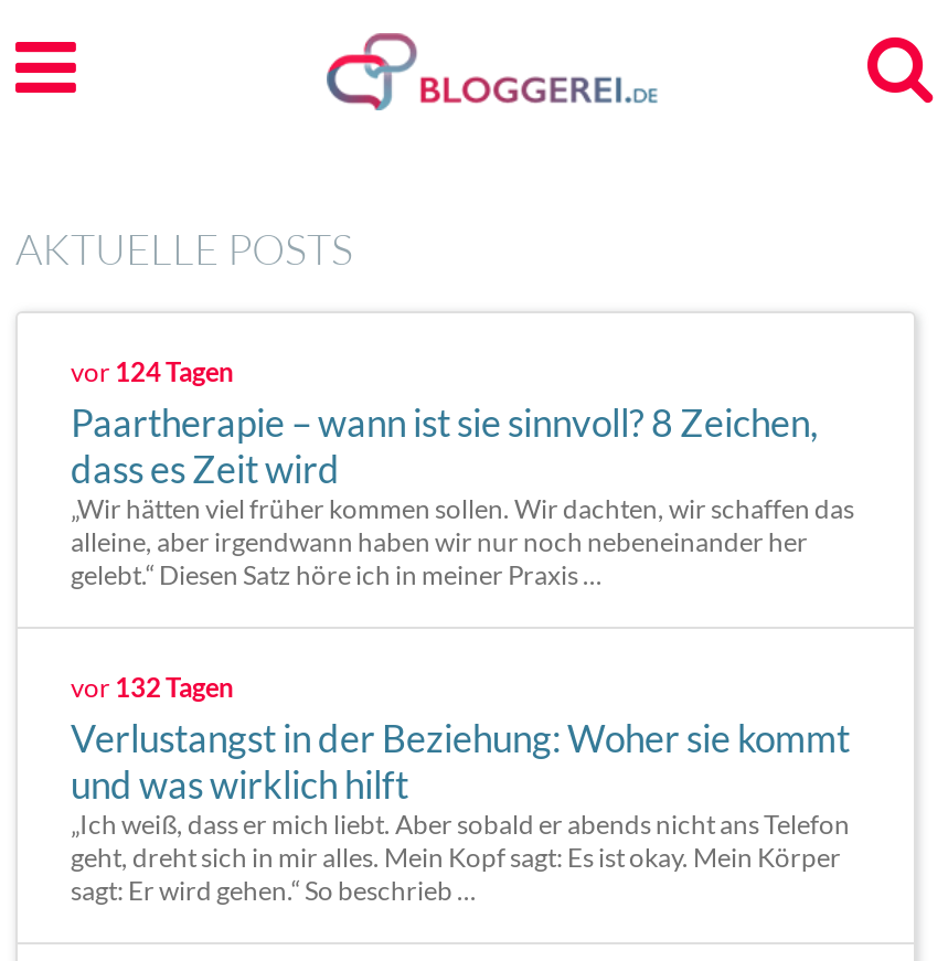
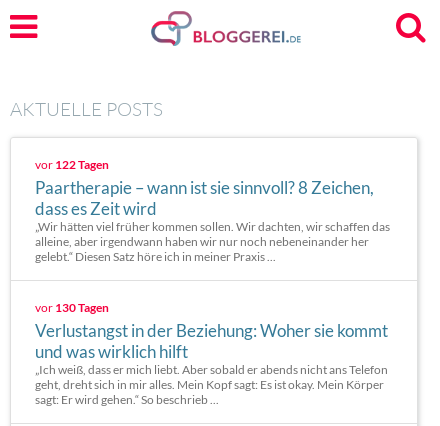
[71,355,234,388] vor 124 Tagen -> [35,157,109,172] vor 122 Tagen
[71,671,234,704] vor 132 Tagen -> [35,300,109,315] vor 130 Tagen

